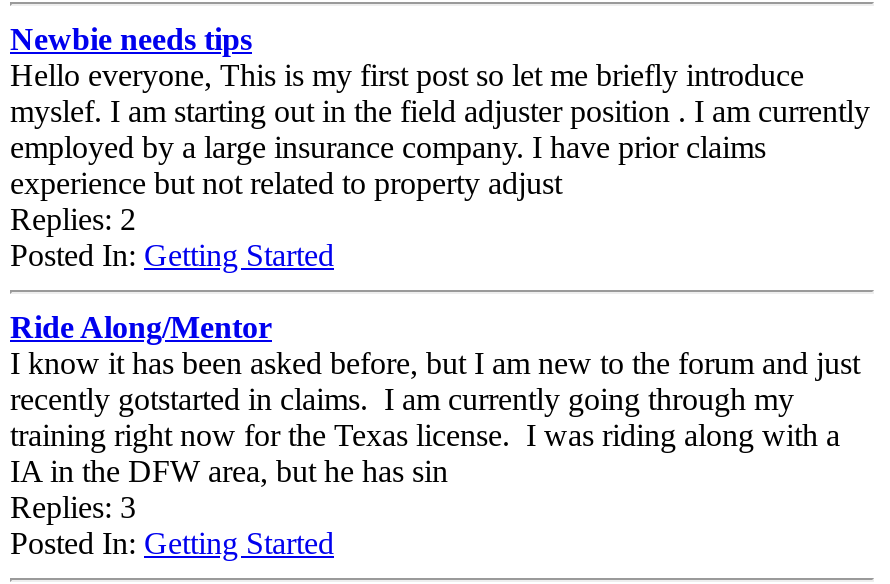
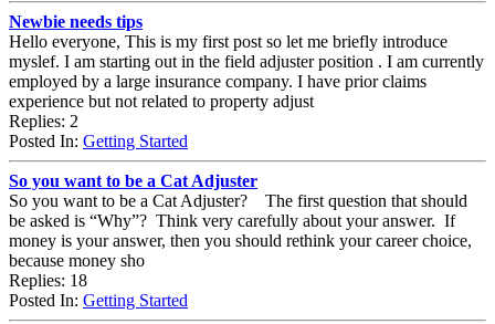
[10,309,860,523] Ride Along/Mentor | I know it has been asked before, but I am new to the forum and just | recently gotstarted in claims. I am currently going through my | training right now for the Texas license. I was riding along with a | IA in the DFW area, but he has sin | Replies: 3 -> [9,171,472,289] So you want to be a Cat Adjuster | So you want to be a Cat Adjuster? The first question that should | be asked is “Why”? Think very carefully about your answer. If | money is your answer, then you should rethink your career choice, | because money sho | Replies: 18

